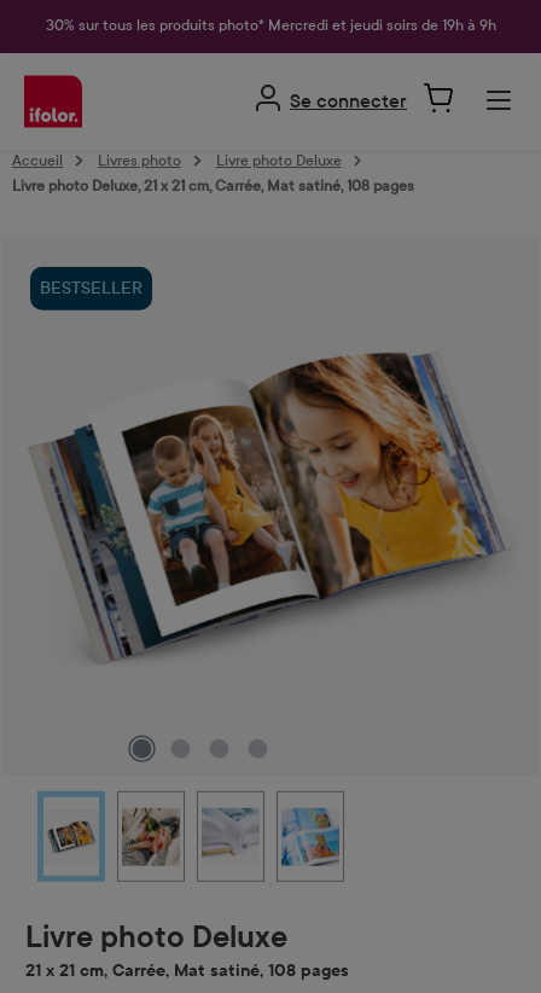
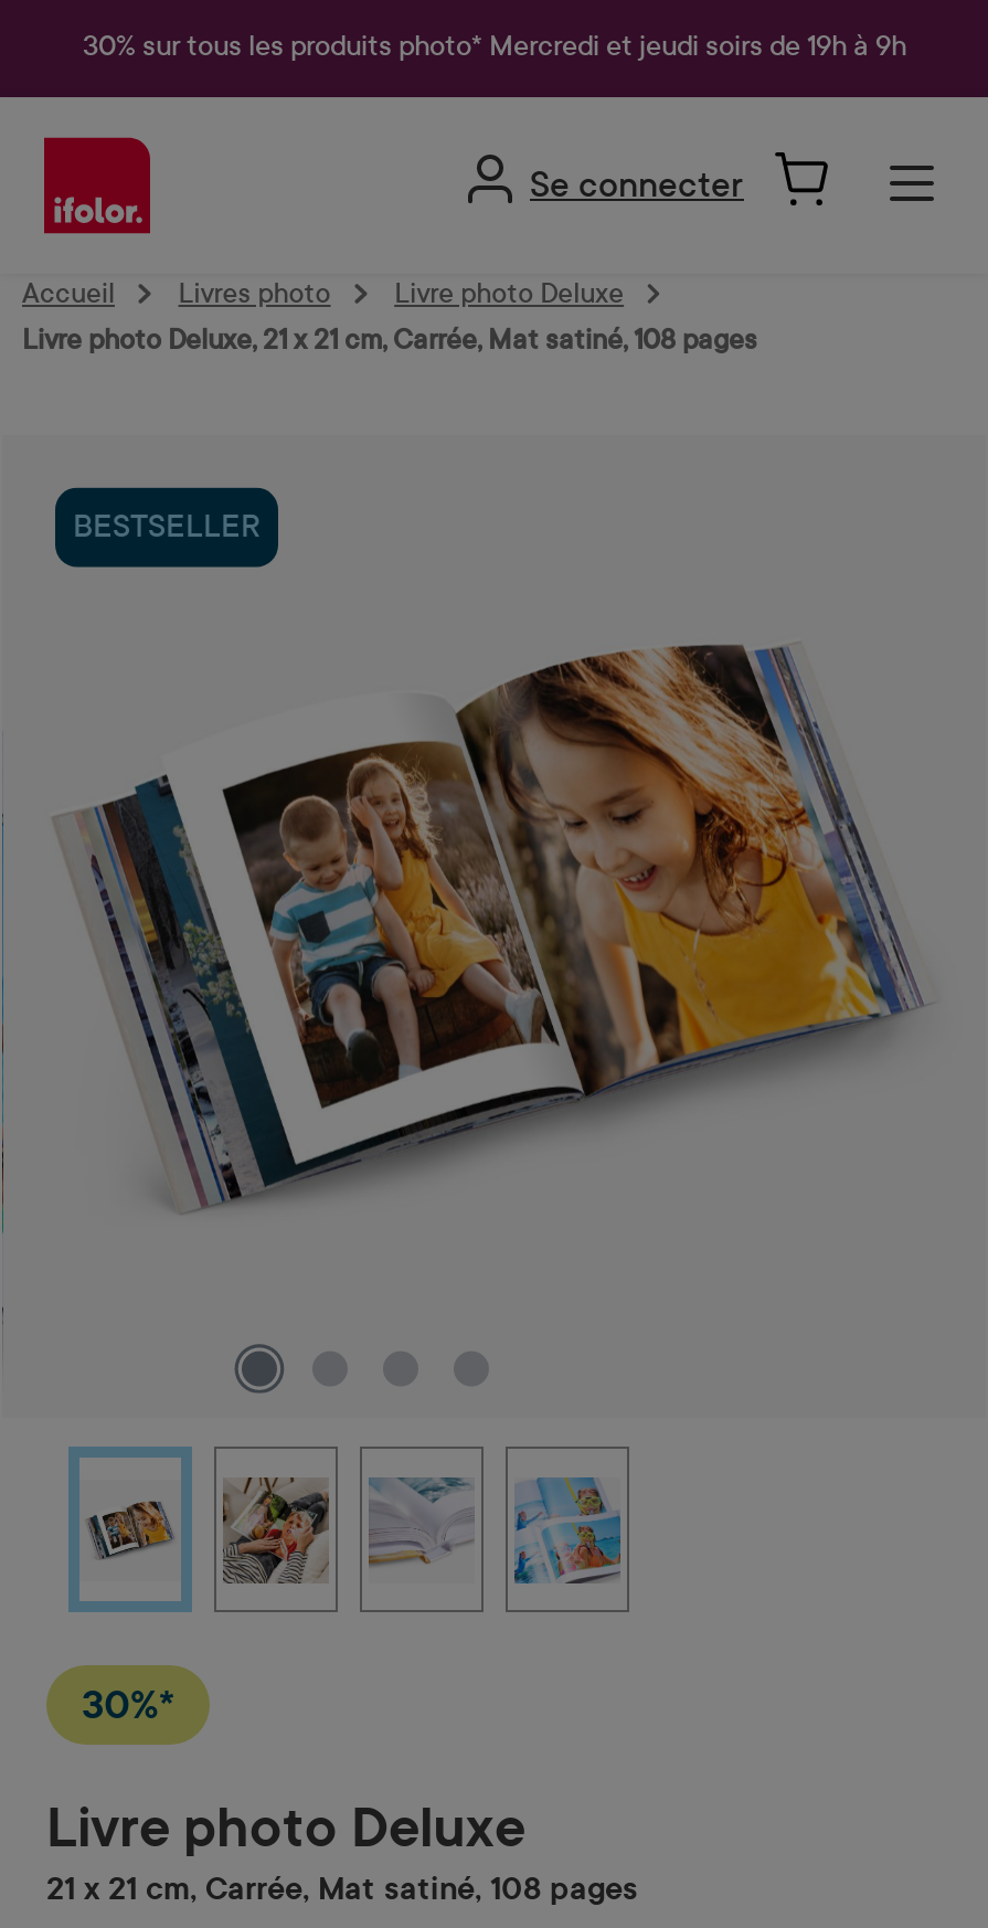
none -> [82,1683,174,1727] 30%*

